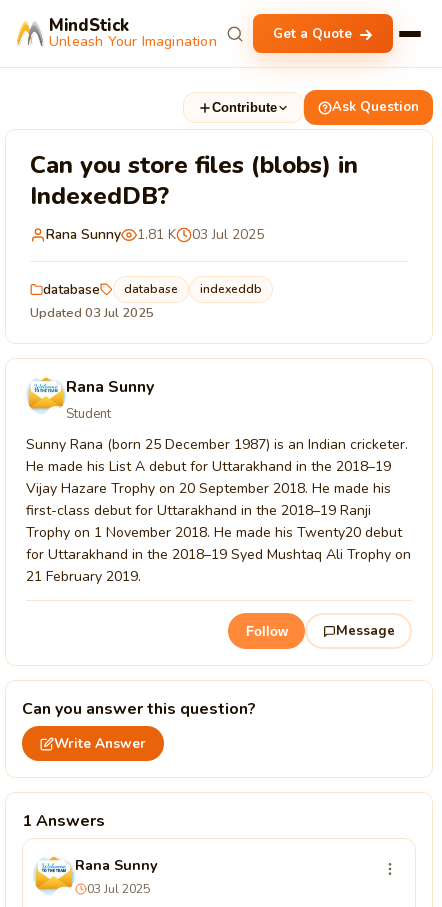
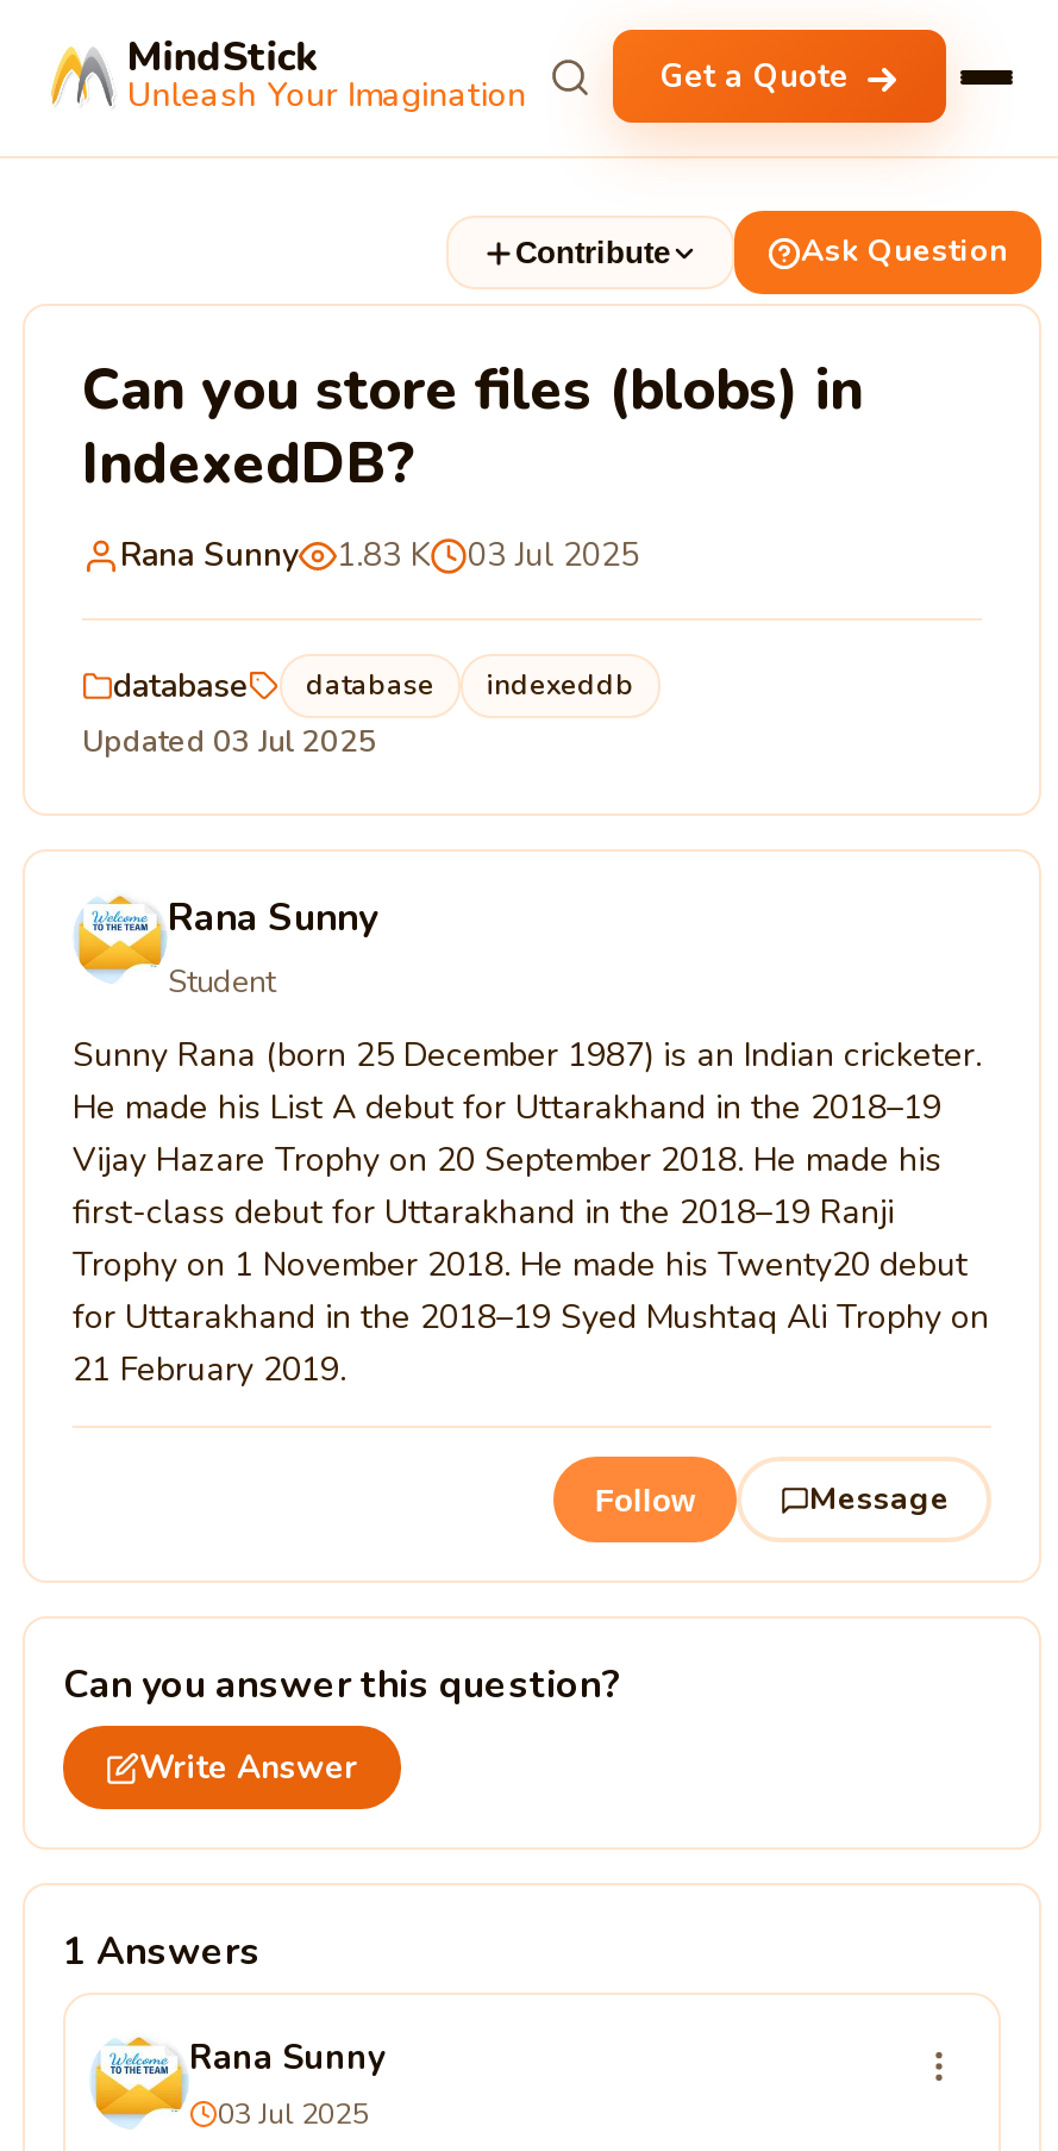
[46,225,264,244] Rana Sunny 1.81 K 03 Jul 2025 -> [120,532,639,578] Rana Sunny 1.83 K 03 Jul 2025

